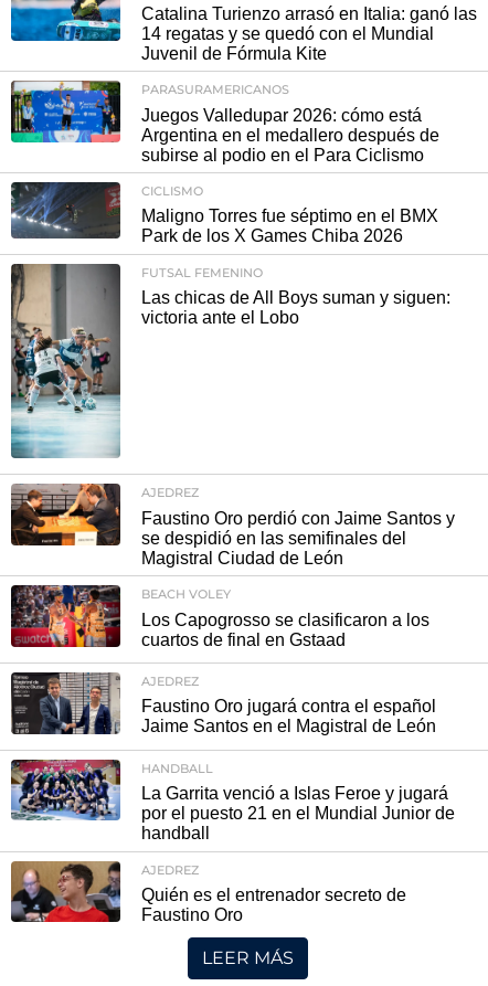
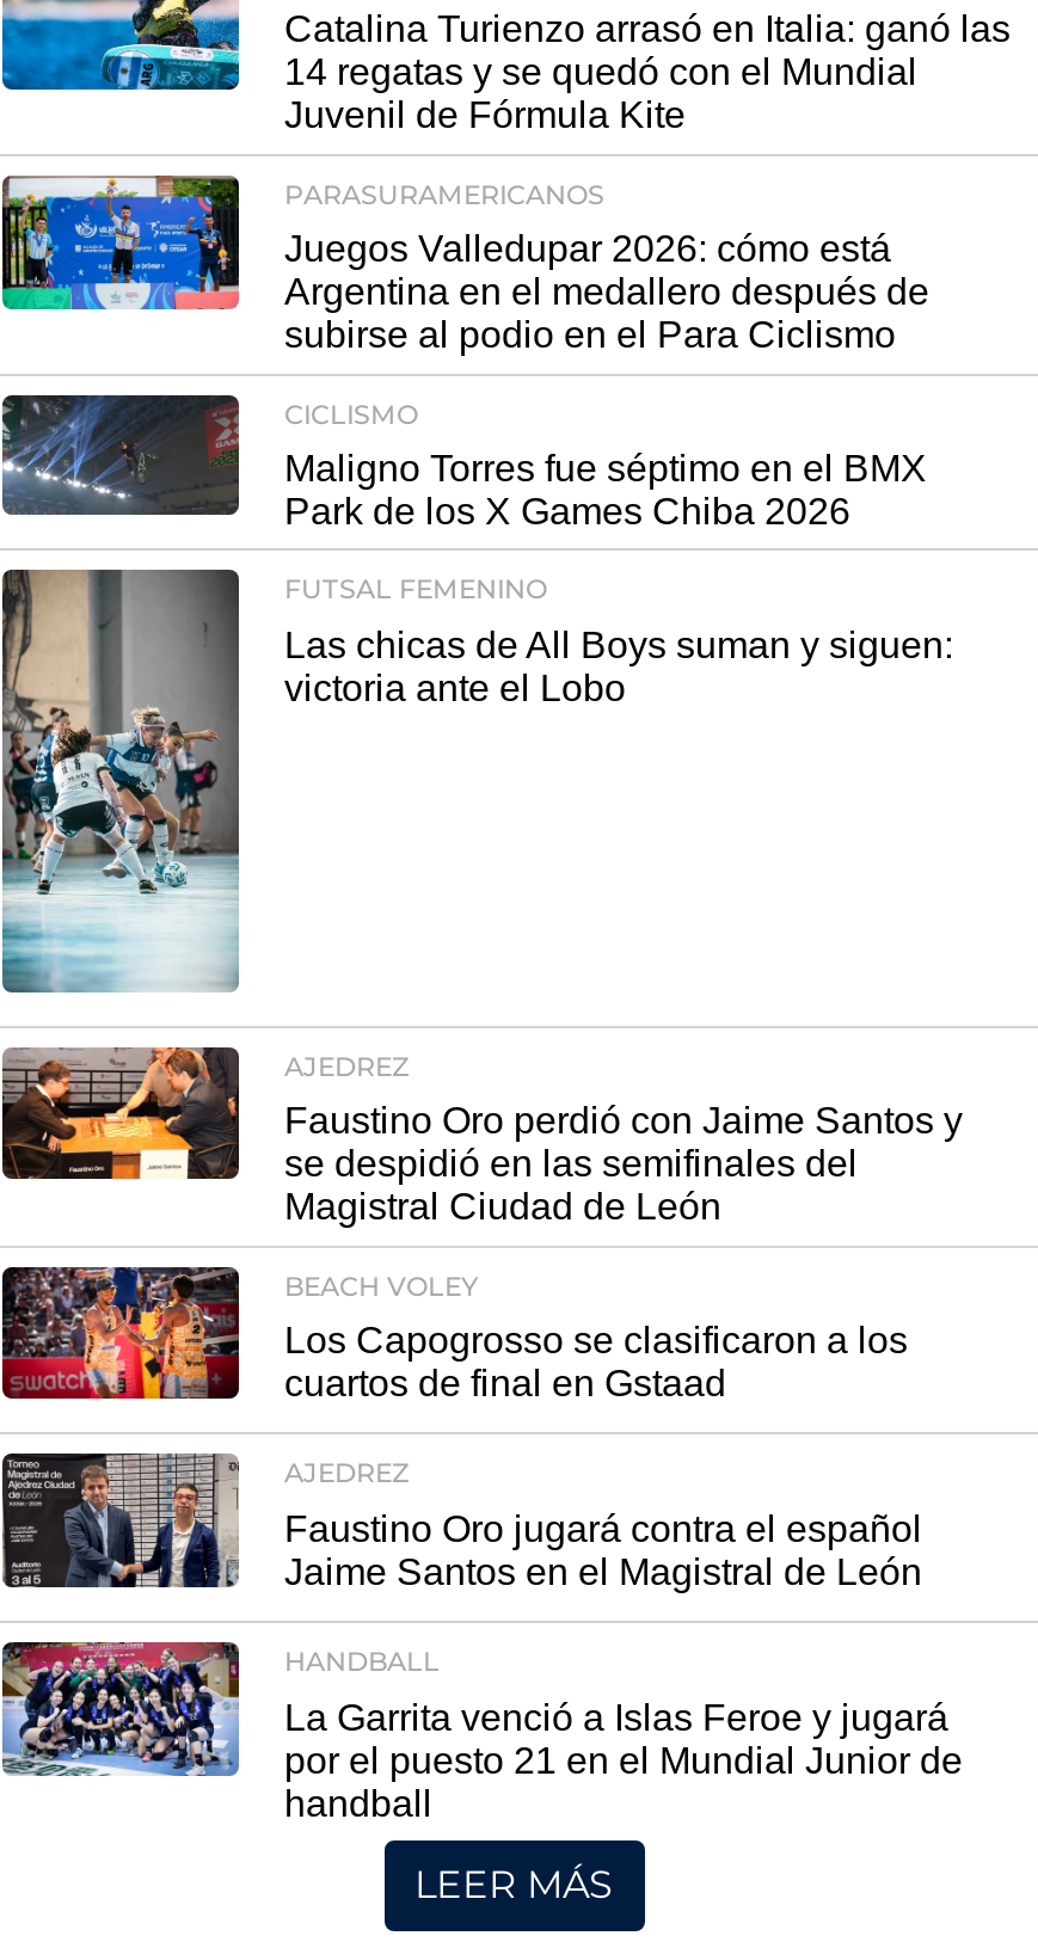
[10,860,406,924] [image] | AJEDREZ | Quién es el entrenador secreto de | Faustino Oro -> none

